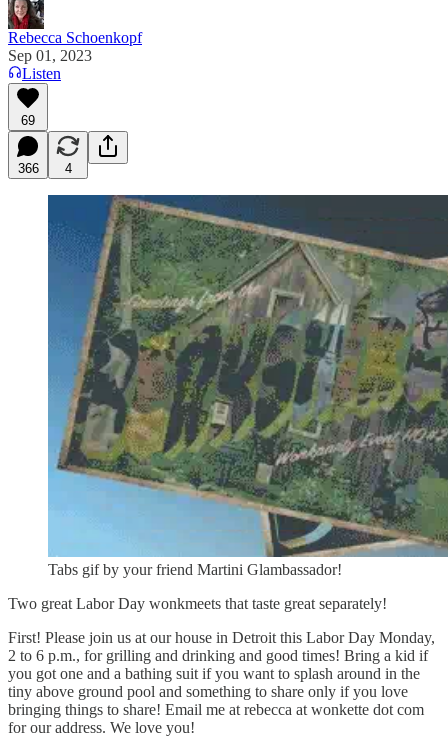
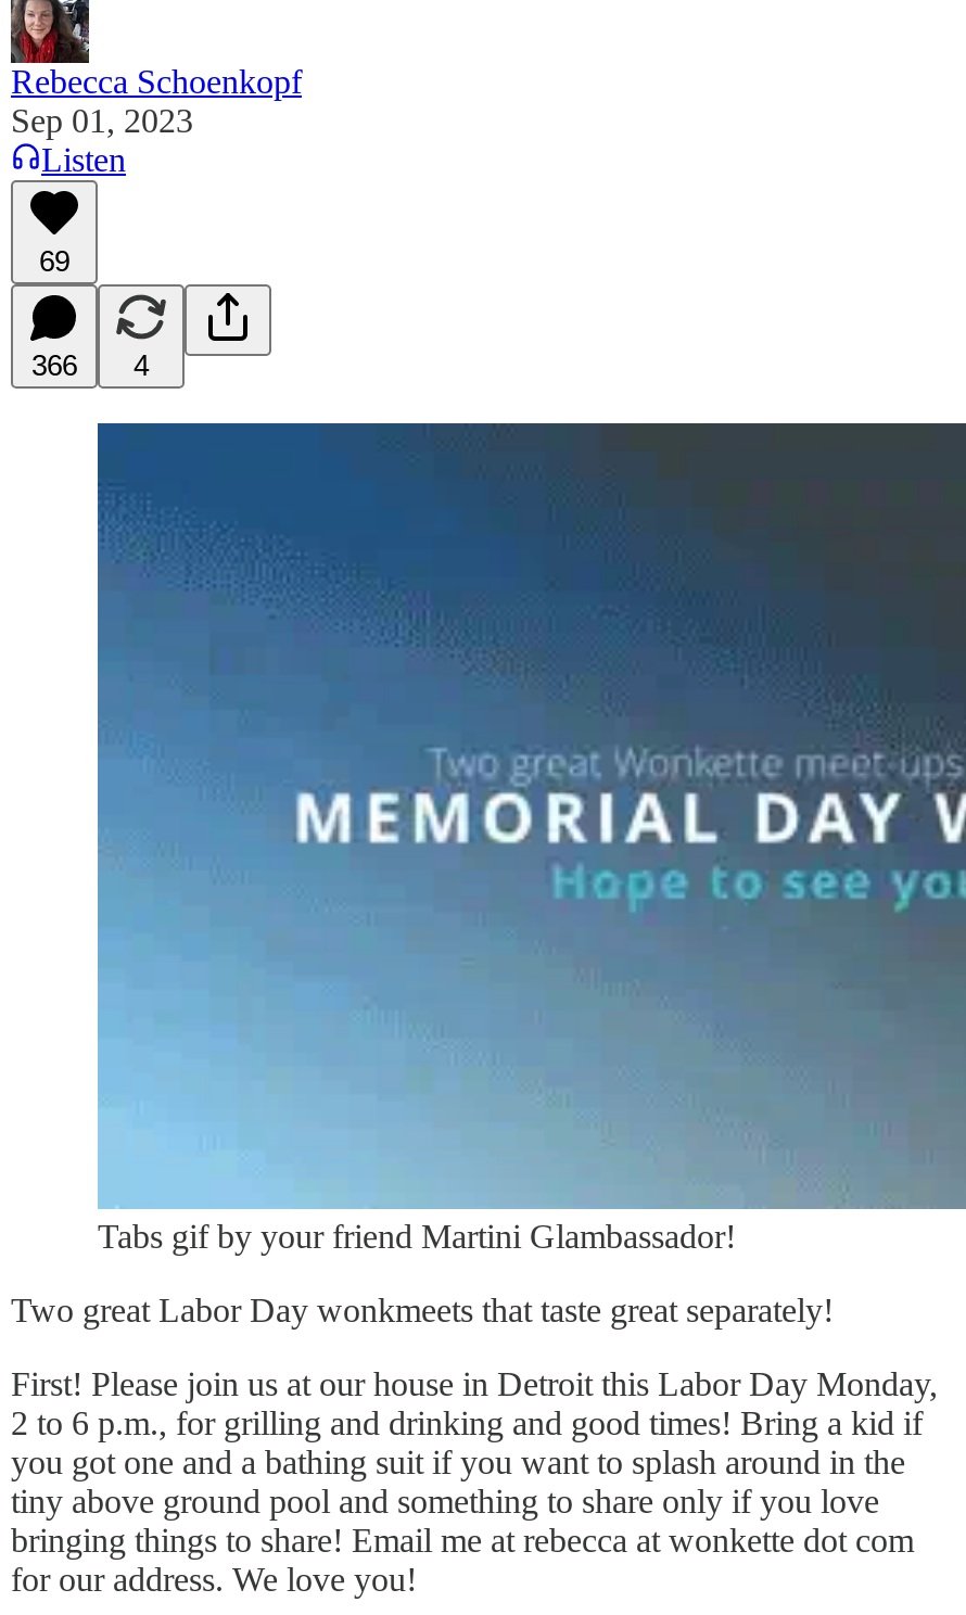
[55,195,445,558] [image] -> [115,423,959,1211] [image]

